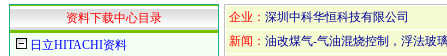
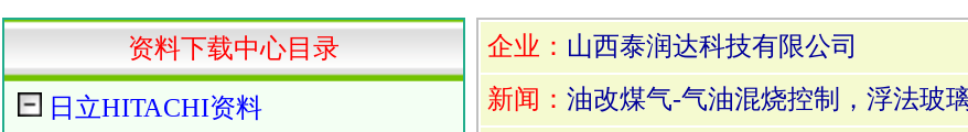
[229,10,409,24] 企业：深圳中科华恒科技有限公司 -> [487,31,858,62] 企业：山西泰润达科技有限公司

